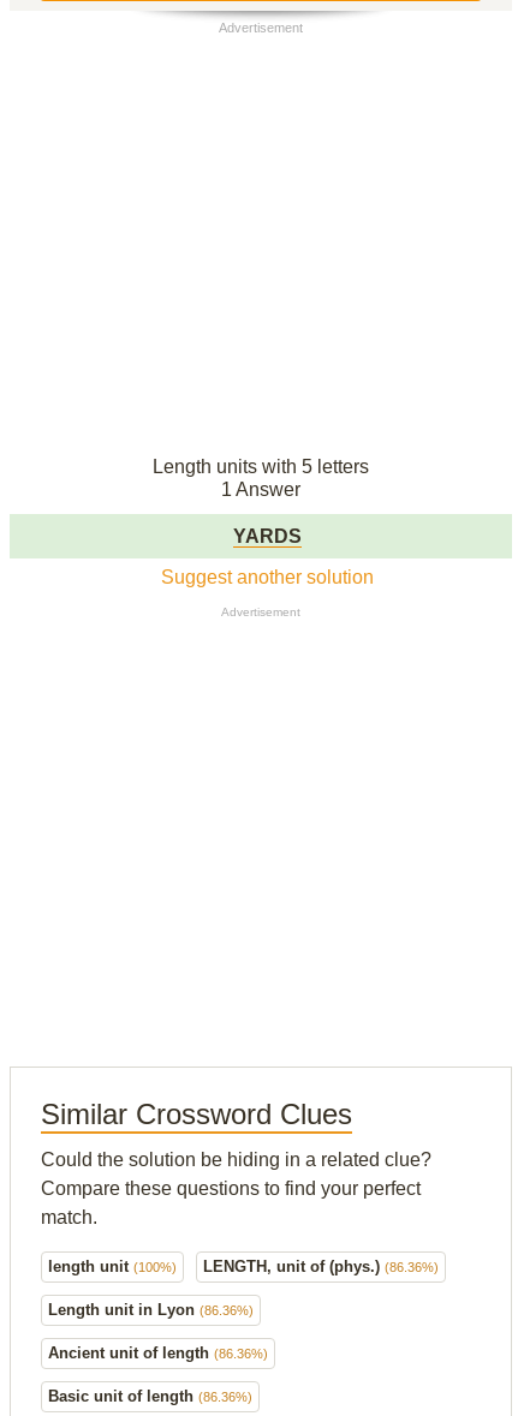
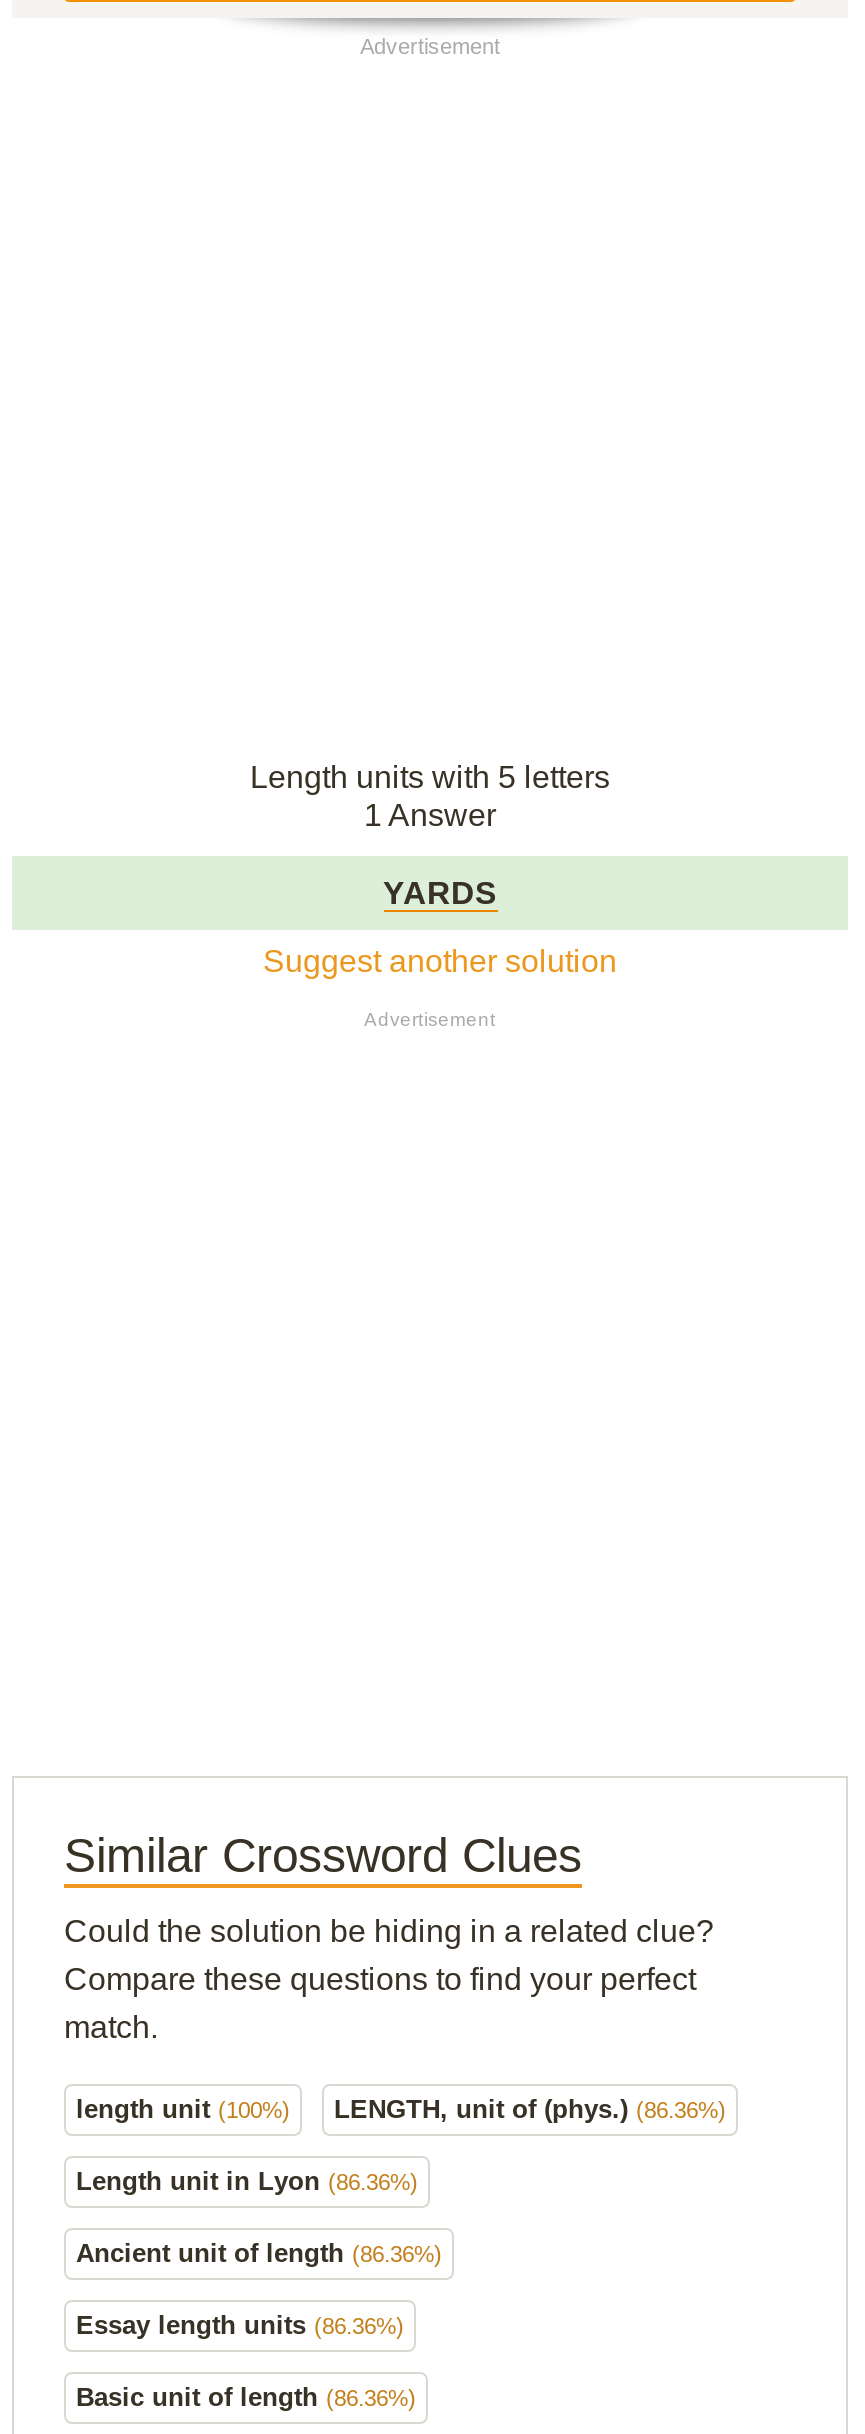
none -> [76,2309,404,2339] Essay length units (86.36%)

